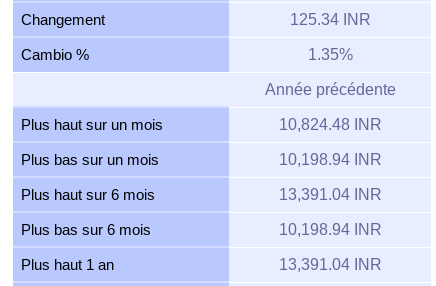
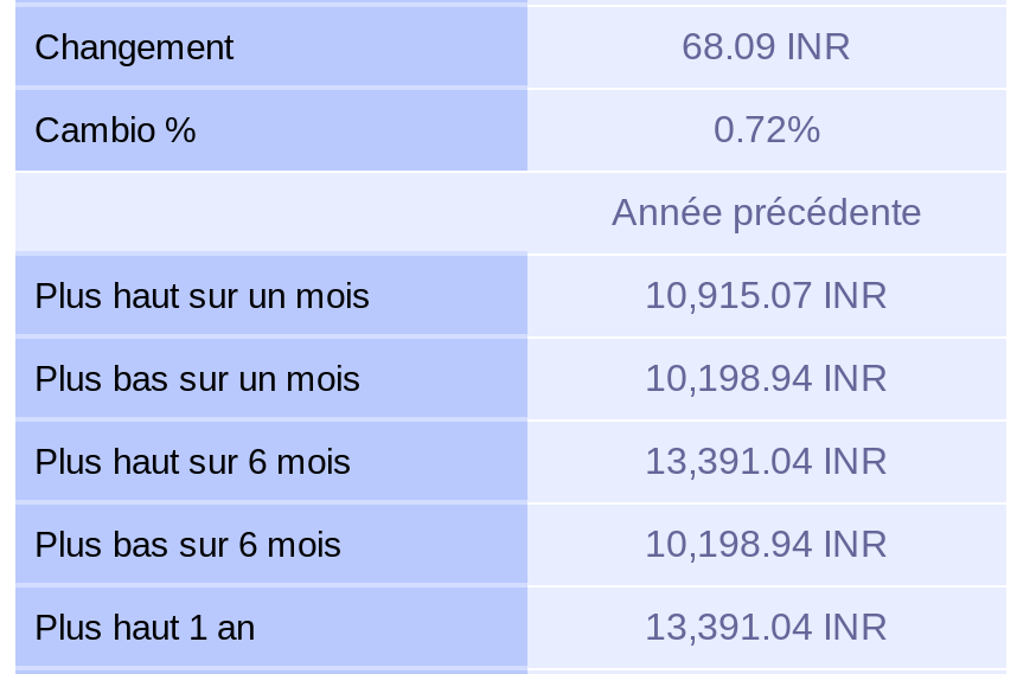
[289,11,370,28] 125.34 INR -> [682,25,852,66] 68.09 INR
[307,46,352,63] 1.35% -> [714,108,820,149] 0.72%
[278,116,381,133] 10,824.48 INR -> [645,274,889,314] 10,915.07 INR

